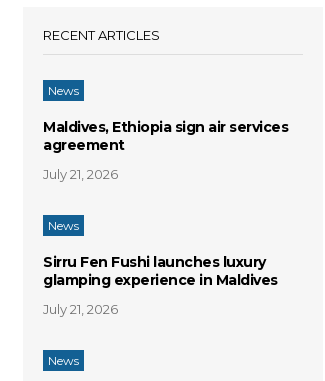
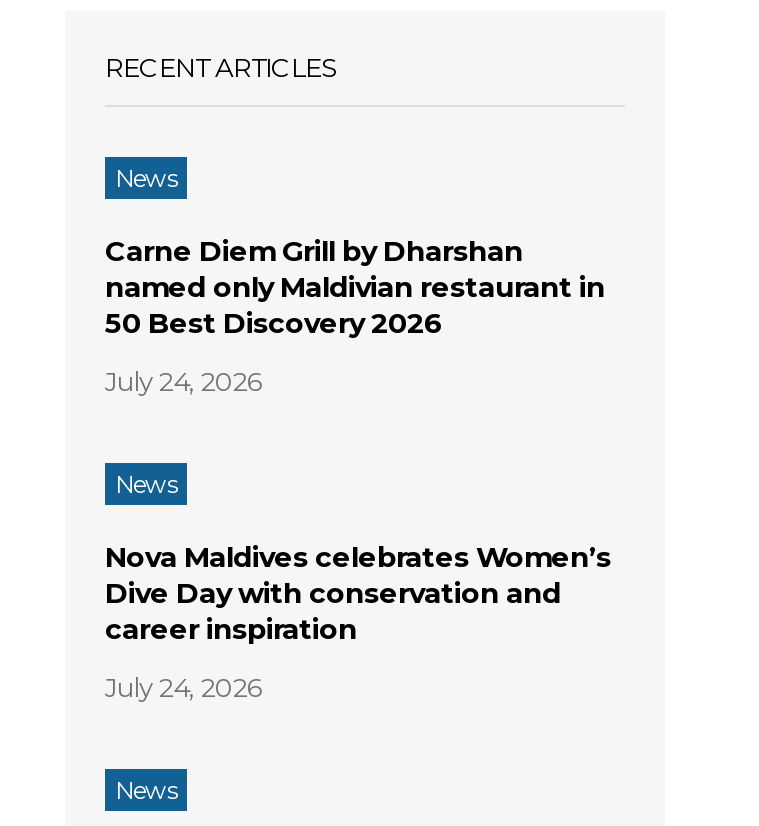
[43,118,288,154] Maldives, Ethiopia sign air services | agreement -> [105,233,605,341] Carne Diem Grill by Dharshan | named only Maldivian restaurant in | 50 Best Discovery 2026
[43,166,118,182] July 21, 2026 -> [105,365,263,397] July 24, 2026
[43,253,277,289] Sirru Fen Fushi launches luxury | glamping experience in Maldives -> [105,539,611,647] Nova Maldives celebrates Women’s | Dive Day with conservation and | career inspiration
[43,301,118,317] July 21, 2026 -> [105,671,263,703] July 24, 2026

